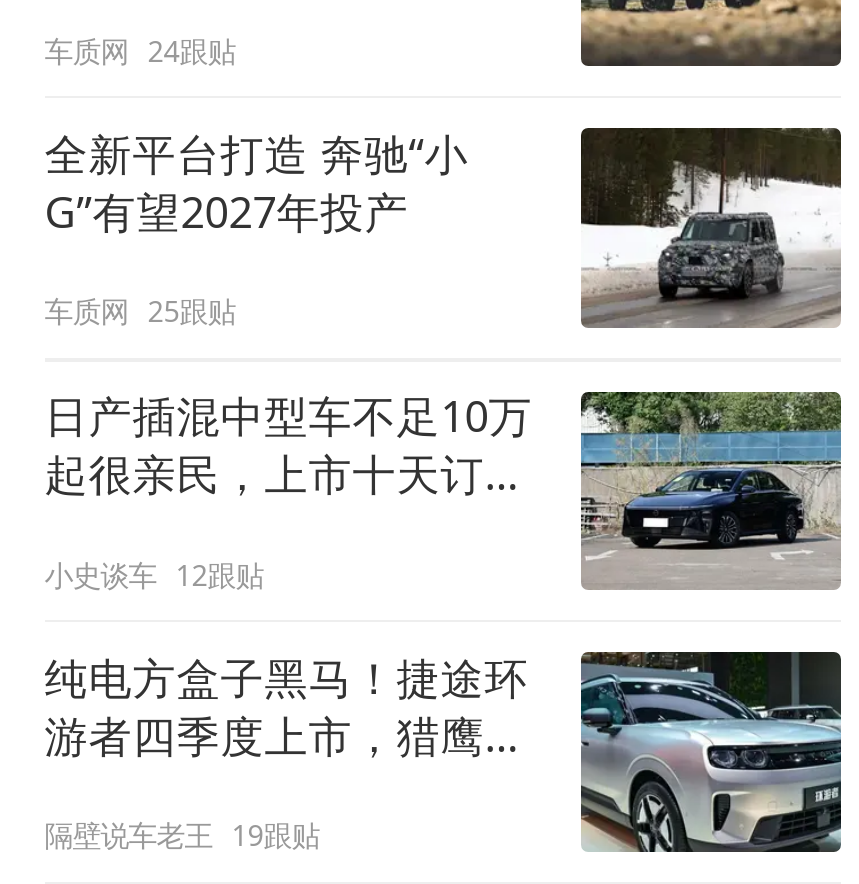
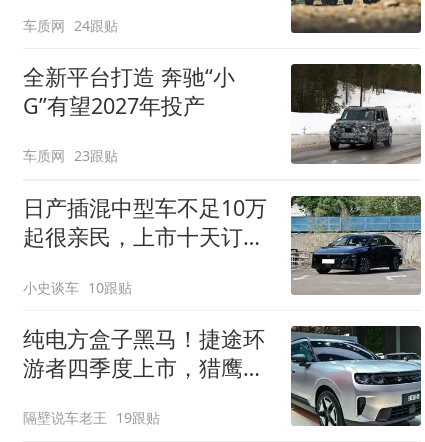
[44,292,236,330] 车质网 25跟贴 -> [23,146,118,165] 车质网 23跟贴
[44,556,264,594] 小史谈车 12跟贴 -> [23,278,132,297] 小史谈车 10跟贴

